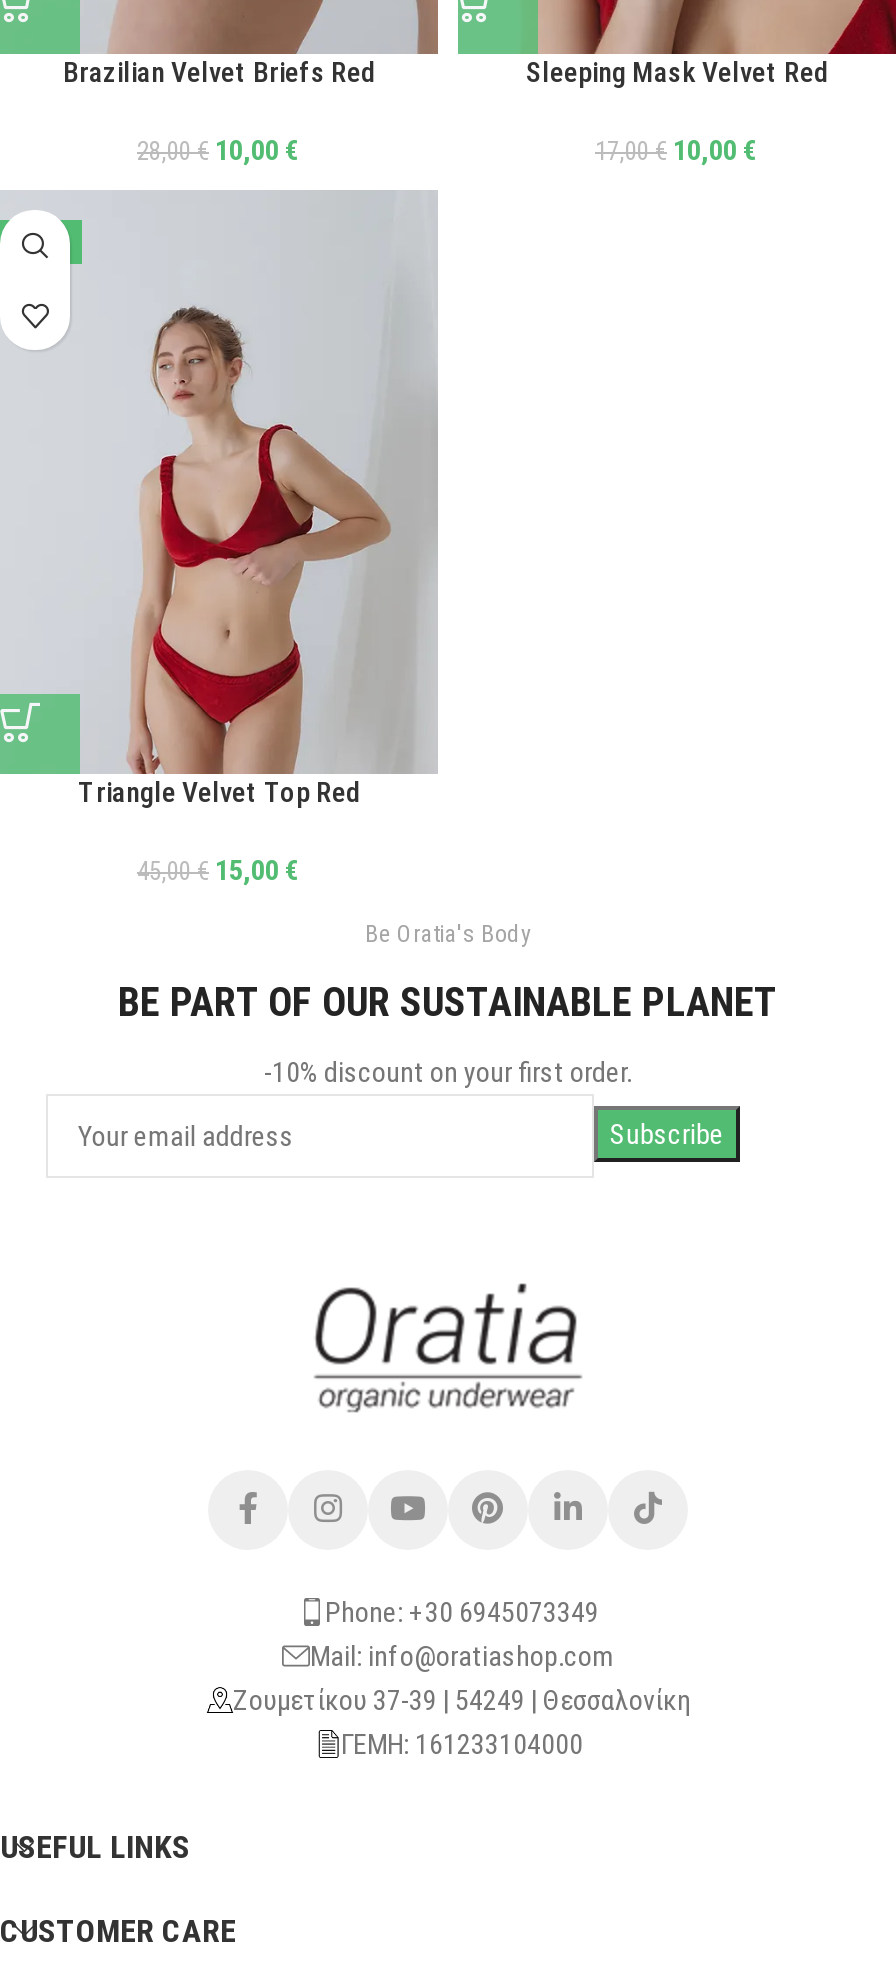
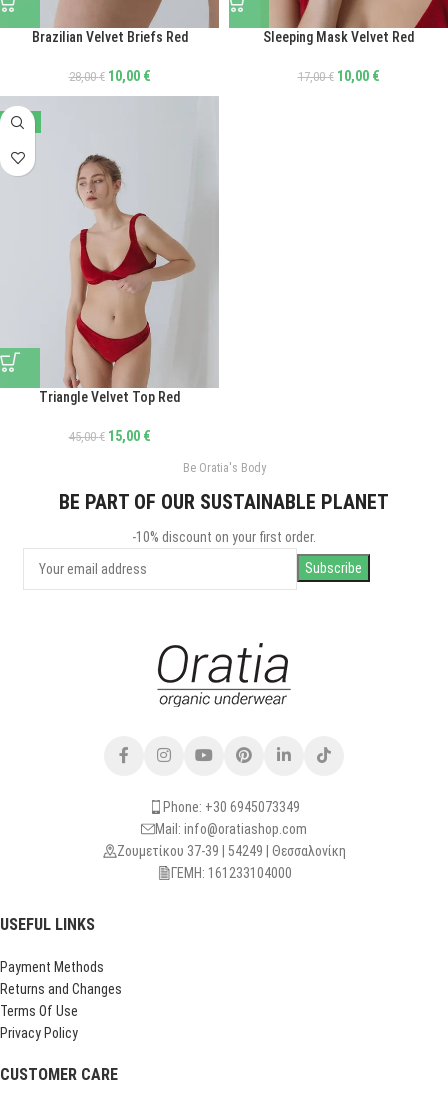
none -> [0,959,122,1041] Payment Methods | Returns and Changes | Terms Of Use | Privacy Policy

